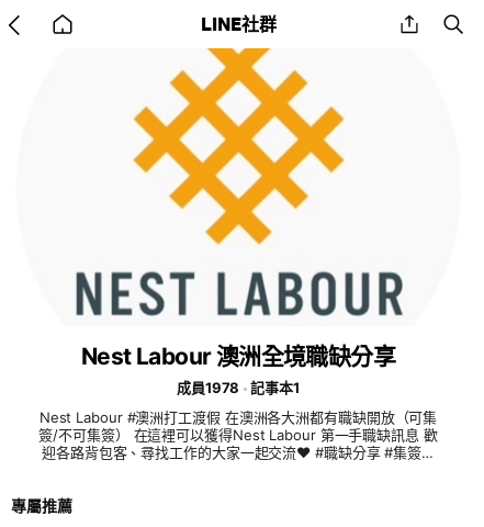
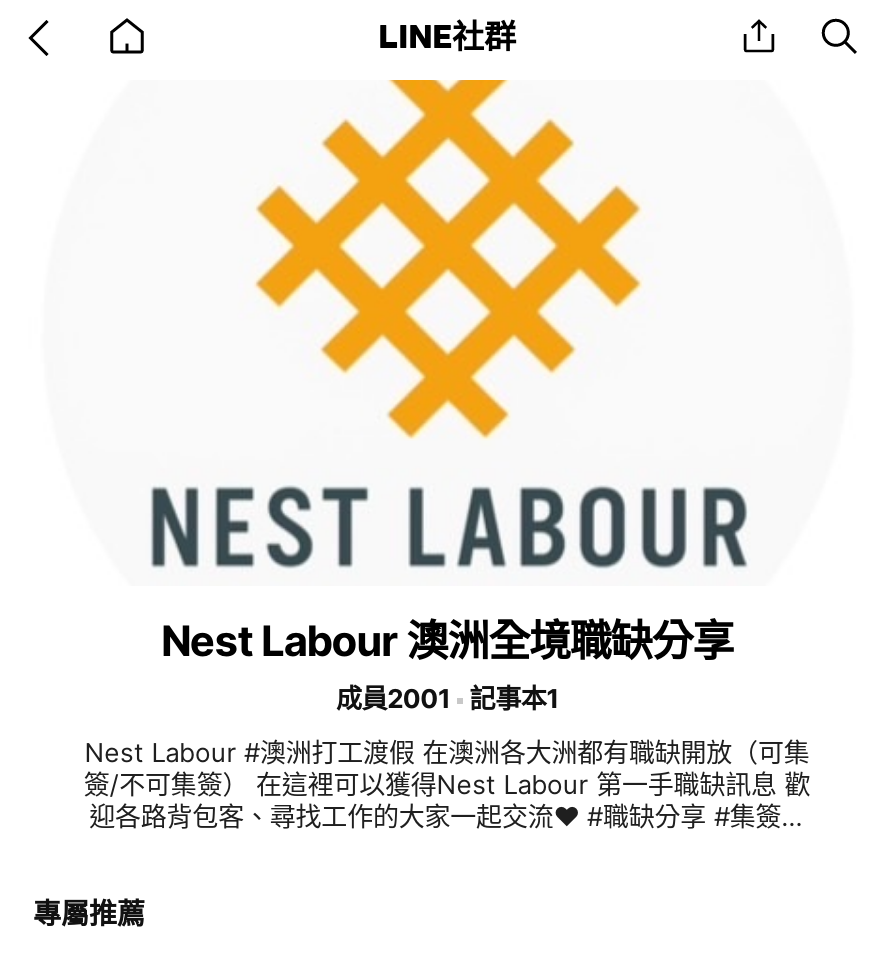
[177,379,299,396] 成員1978 記事本1 -> [336,682,558,714] 成員2001 記事本1

